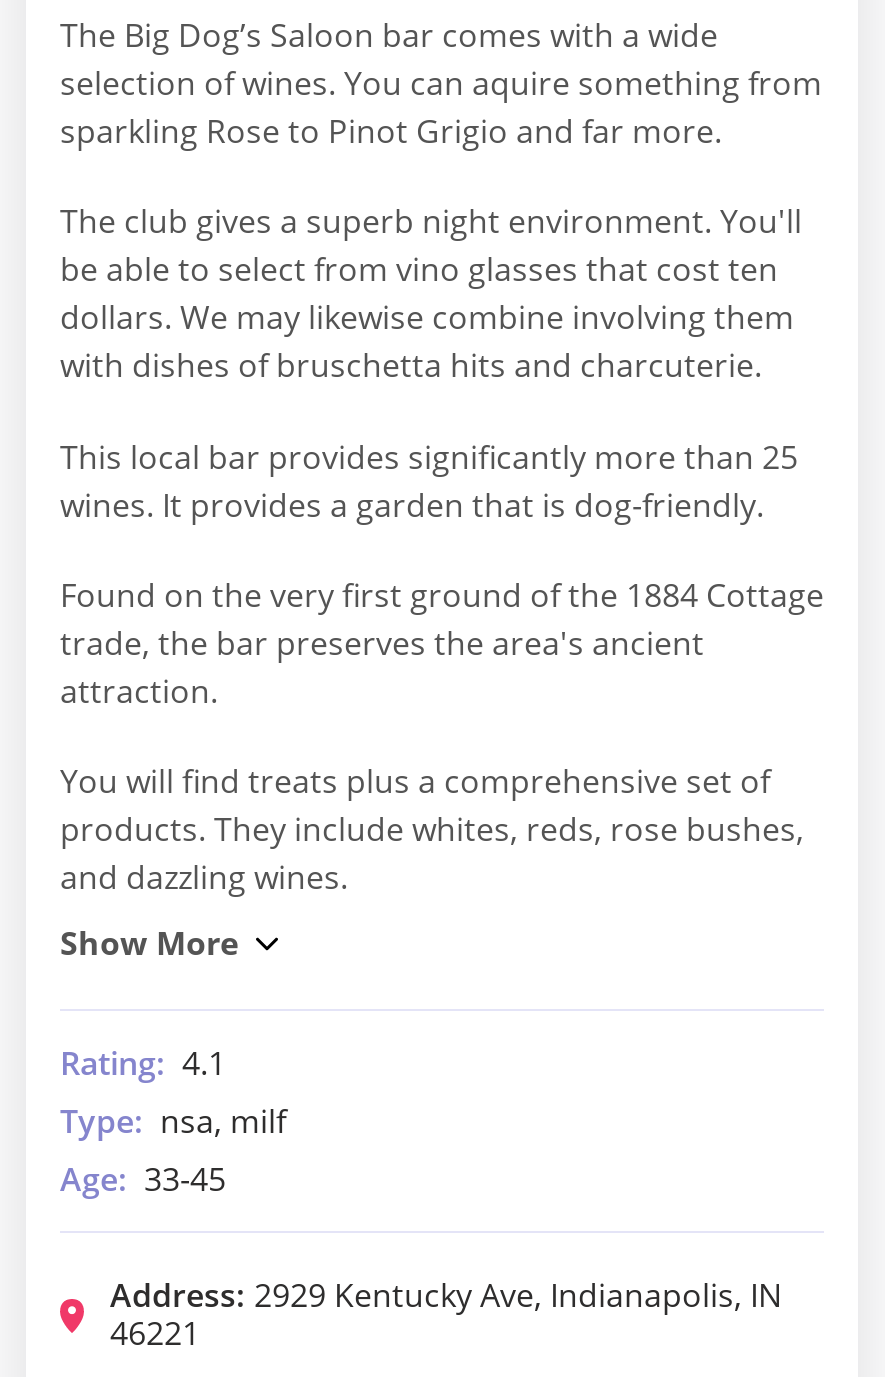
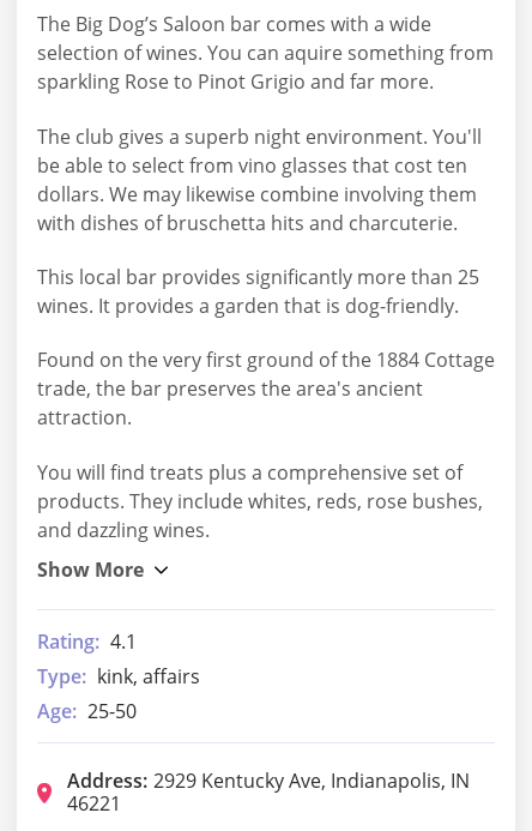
[60,1100,286,1144] Type: nsa, milf -> [37,663,200,689] Type: kink, affairs
[60,1158,226,1202] Age: 33-45 -> [37,698,137,724] Age: 25-50

